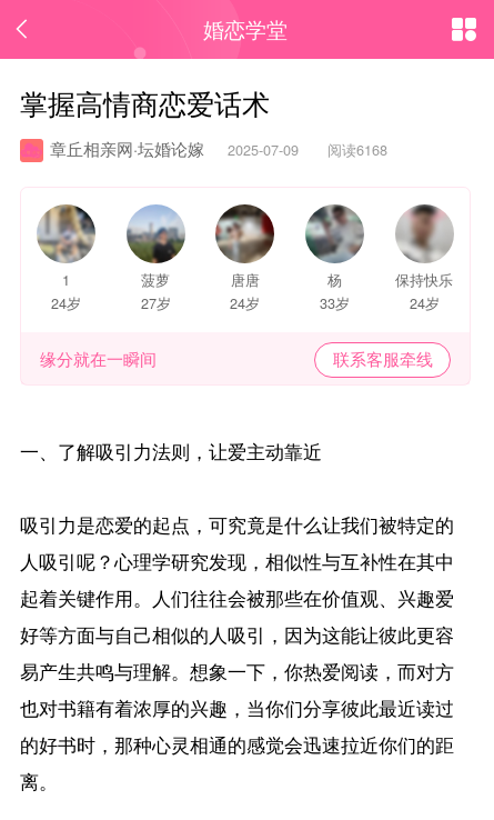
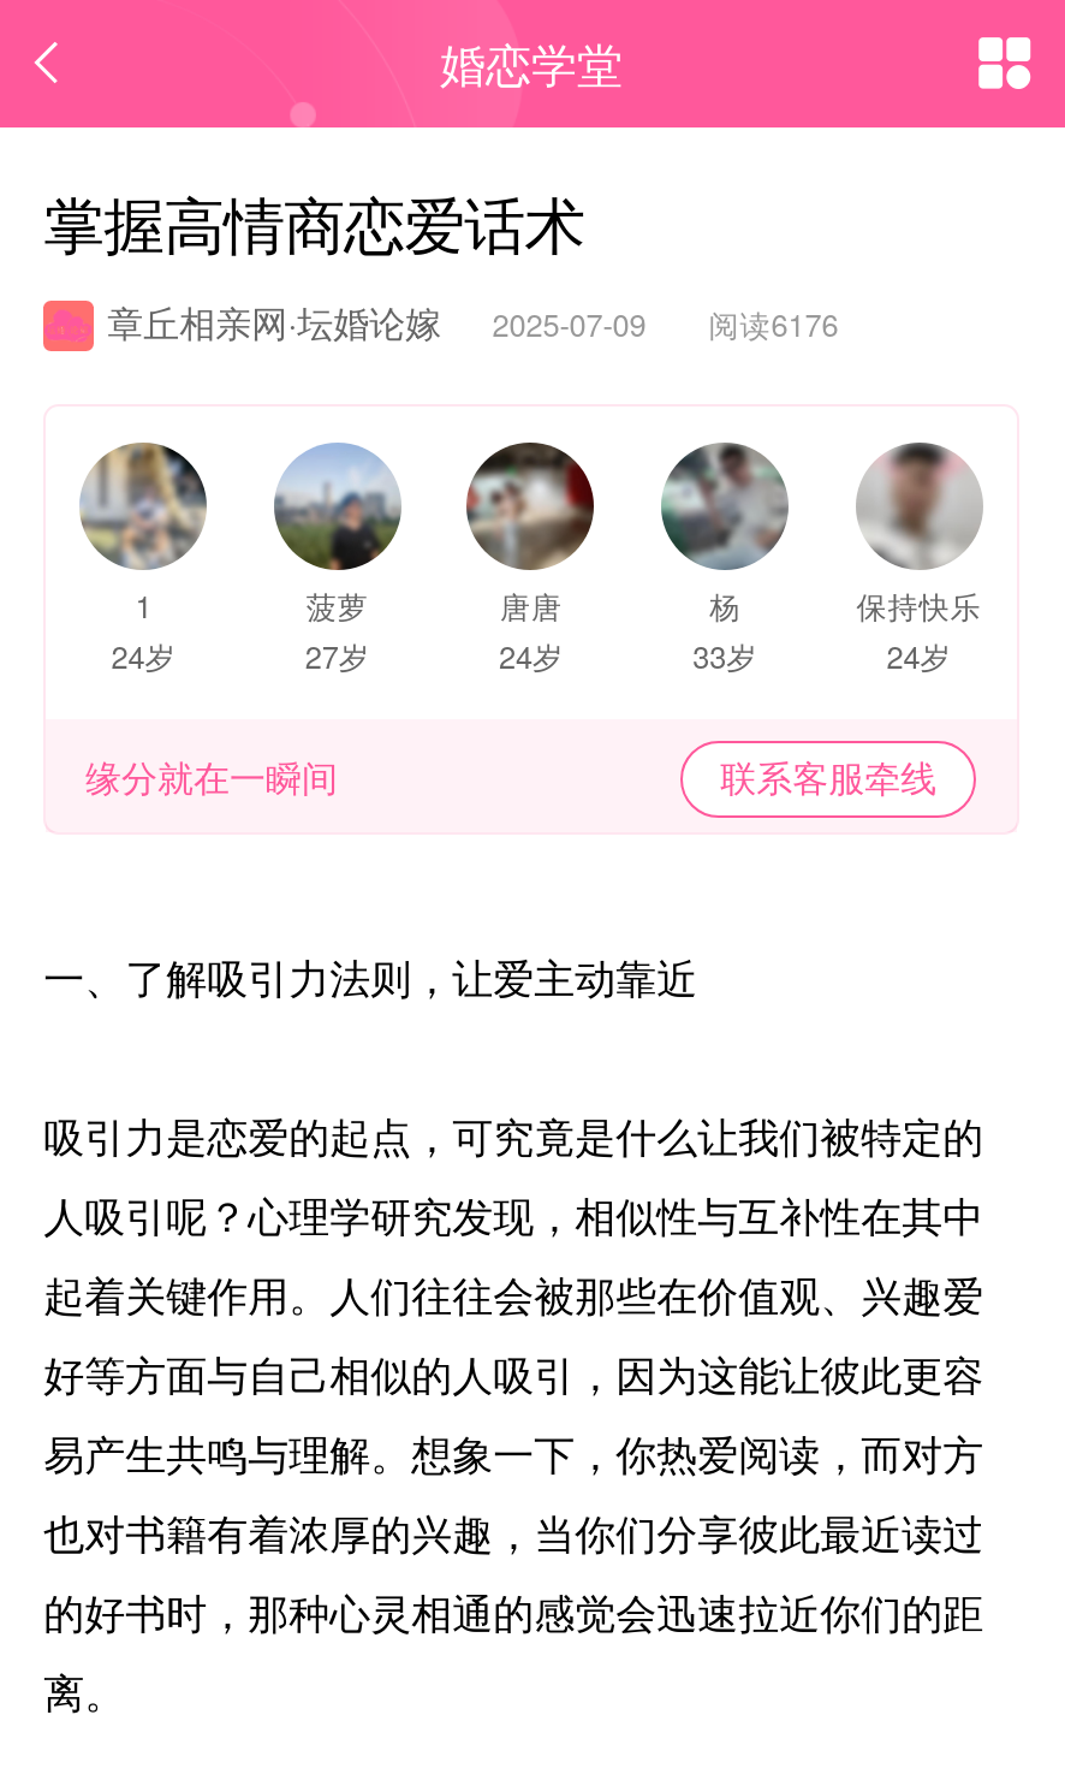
[50,136,387,160] 章丘相亲网·坛婚论嫁 2025-07-09 阅读6168 -> [107,295,839,346] 章丘相亲网·坛婚论嫁 2025-07-09 阅读6176

